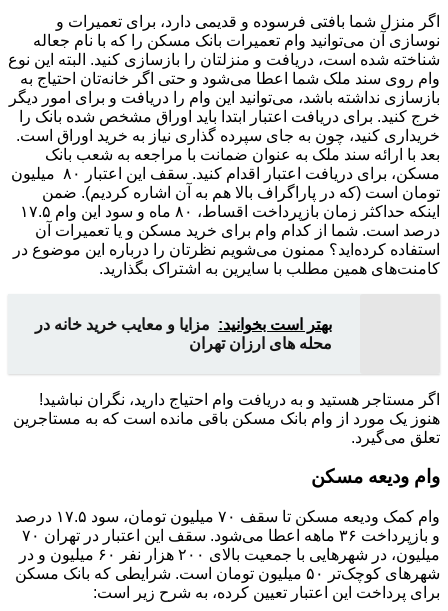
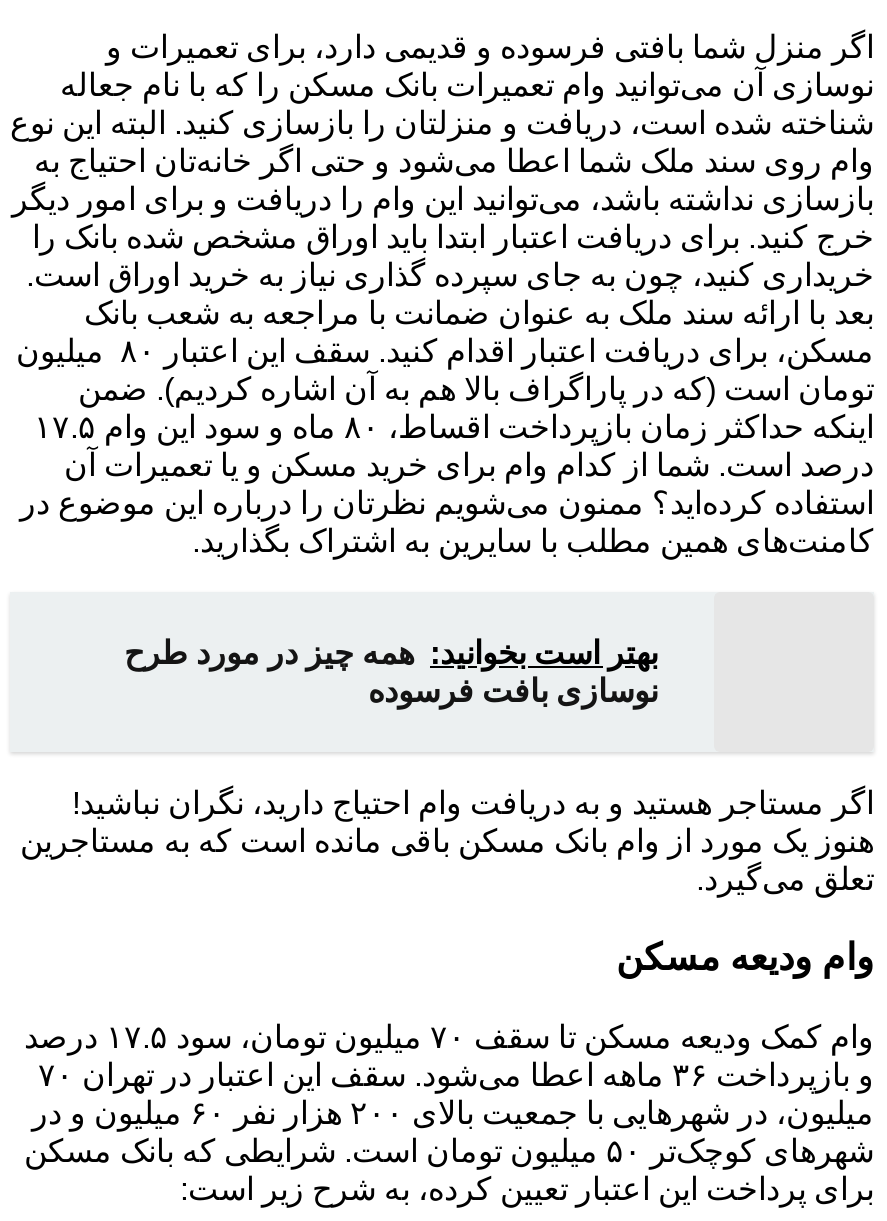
[35,316,332,352] بهتر است بخوانید: مزایا و معایب خرید خانه در | محله های ارزان تهران -> [124,636,658,708] بهتر است بخوانید: همه چیز در مورد طرح | نوسازی بافت فرسوده

